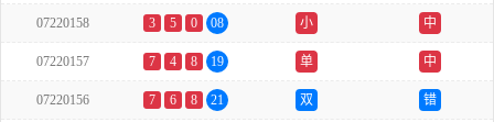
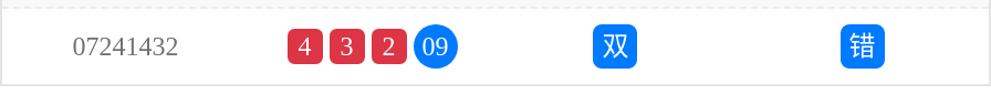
[36,15,89,31] 07220158 -> [73,31,311,62] 07241432 | 4
[36,15,436,108] 5 | 0 | 08 | 小 | 中 | 07220157 | 7 | 4 | 8 | 19 | 单 | 中 | 07220156 | 7 | 6 | 8 | 21 -> [382,31,449,62] 2 | 09

